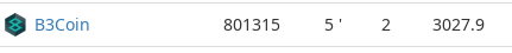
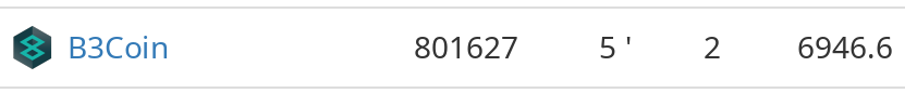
[223,13,280,36] 801315 -> [414,27,518,68] 801627
[432,13,485,36] 3027.9 -> [797,27,893,68] 6946.6

